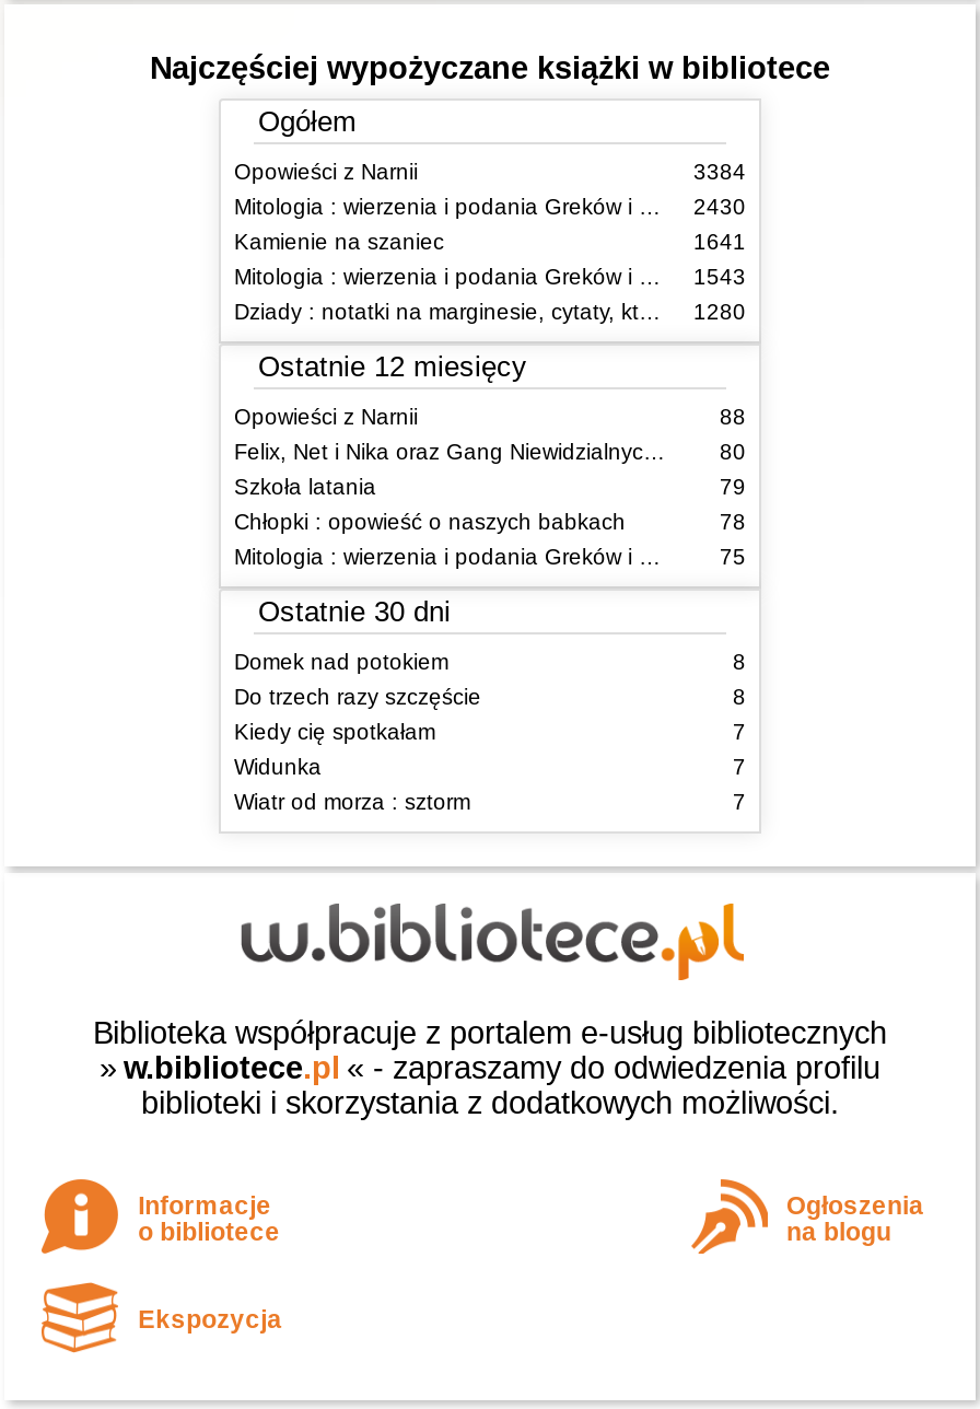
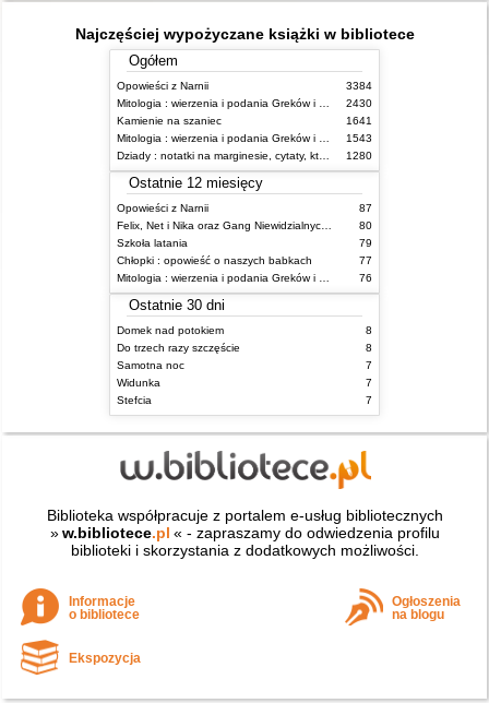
[720,404,746,428] 88 -> [359,202,372,214] 87
[720,509,746,533] 78 -> [359,254,372,266] 77
[720,544,746,568] 75 -> [359,271,372,283] 76
[234,719,435,743] Kiedy cię spotkałam -> [117,359,184,371] Samotna noc
[234,789,470,813] Wiatr od morza : sztorm -> [117,394,152,406] Stefcia

